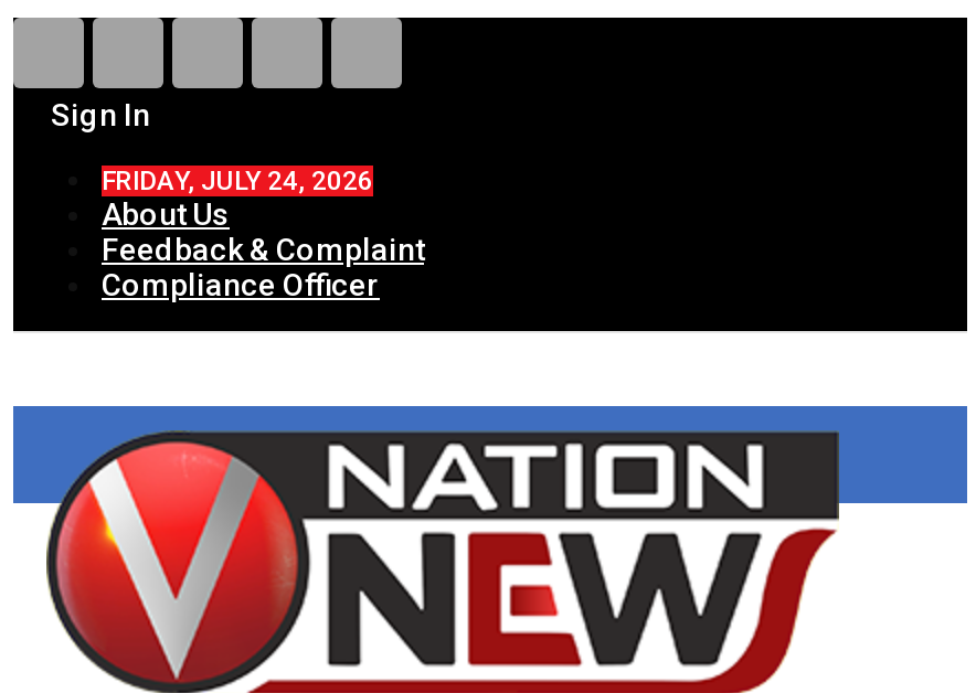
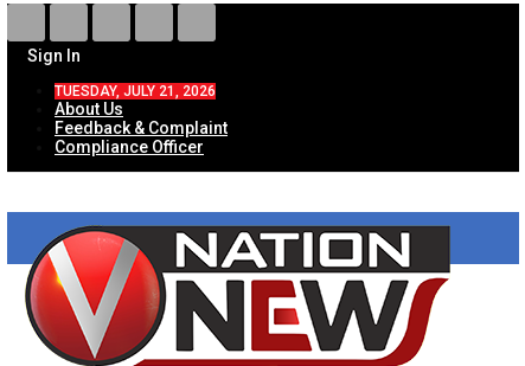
[102,166,373,196] FRIDAY, JULY 24, 2026 -> [55,83,216,99] TUESDAY, JULY 21, 2026

